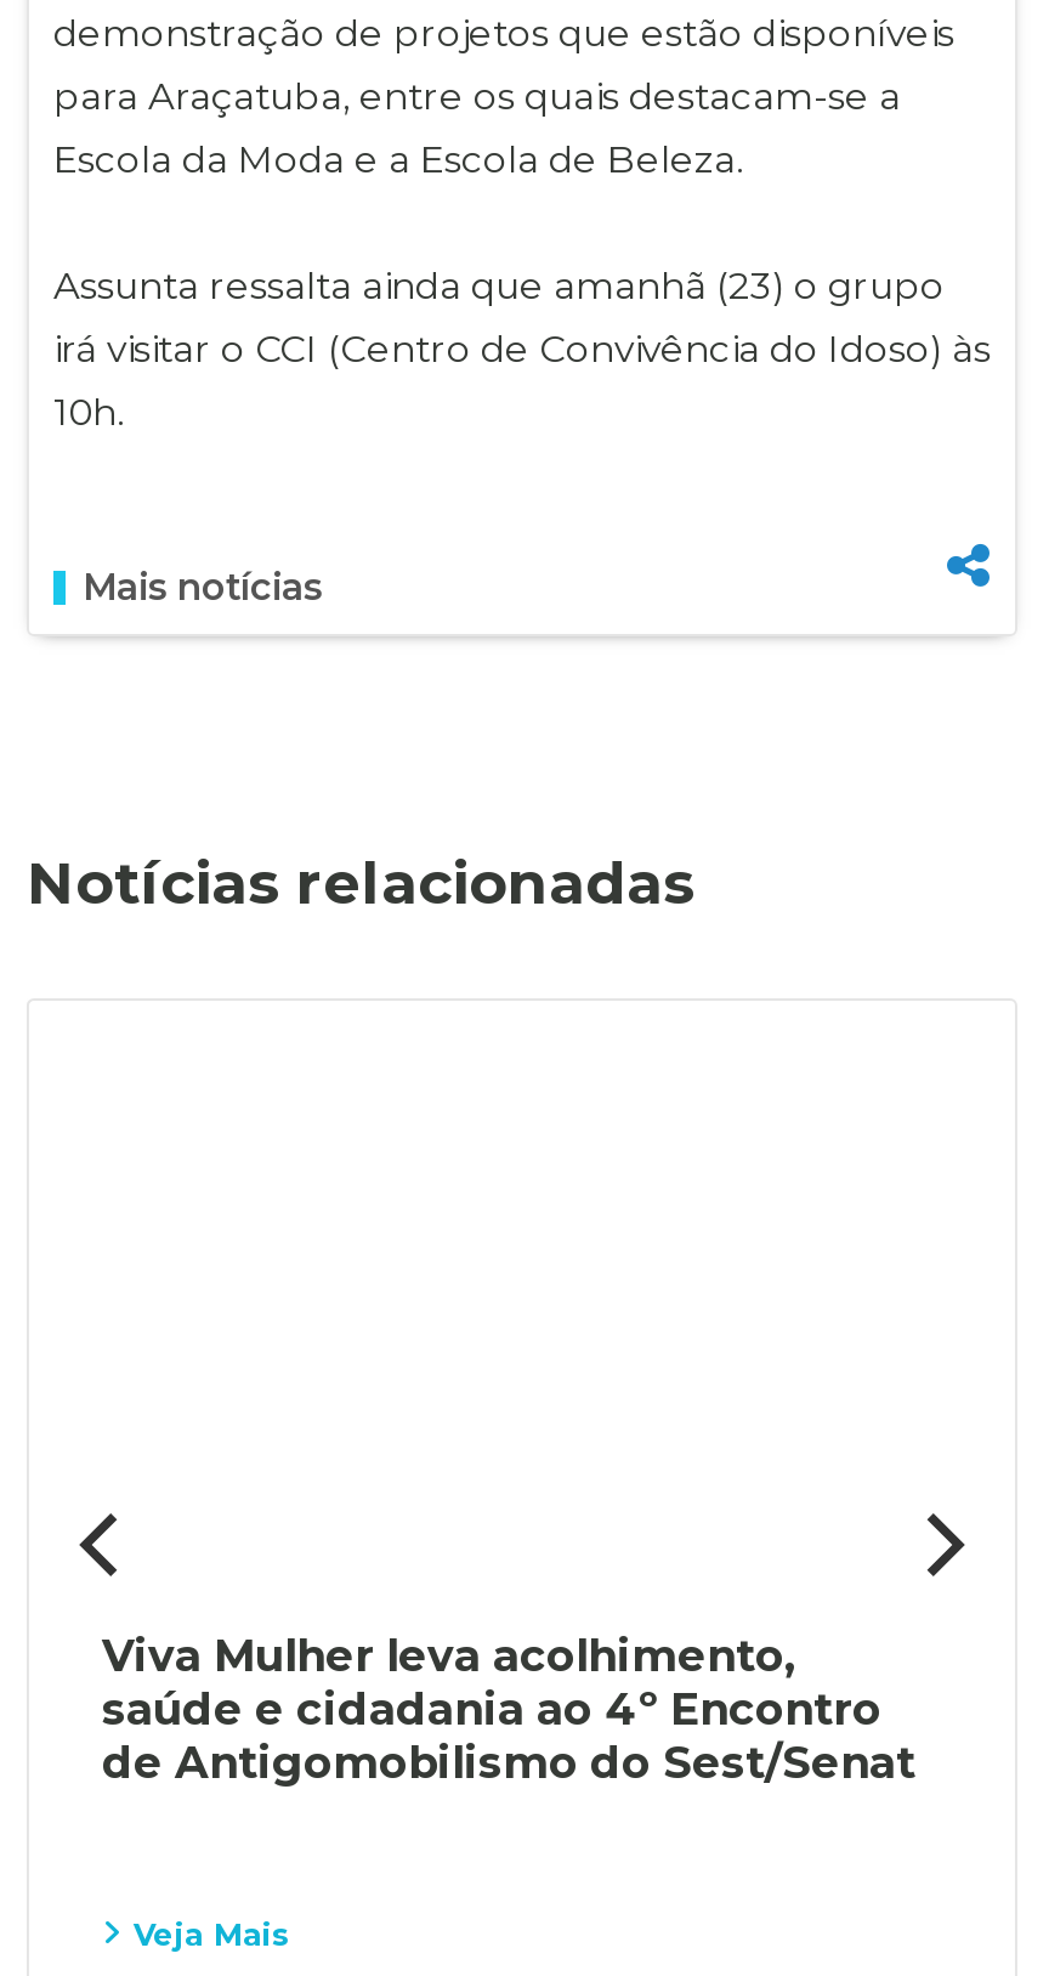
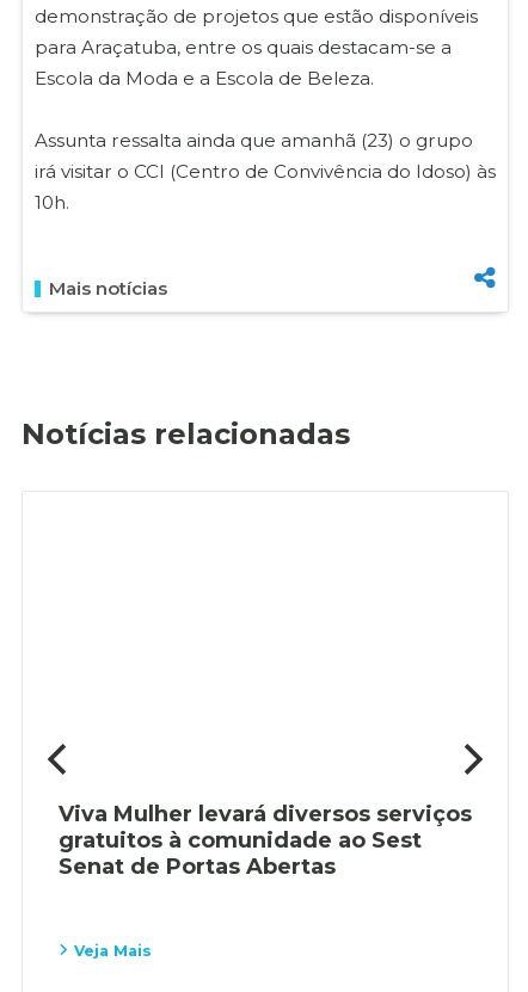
[102,1629,915,1789] Viva Mulher leva acolhimento, | saúde e cidadania ao 4º Encontro | de Antigomobilismo do Sest/Senat -> [59,801,472,879] Viva Mulher levará diversos serviços | gratuitos à comunidade ao Sest | Senat de Portas Abertas

